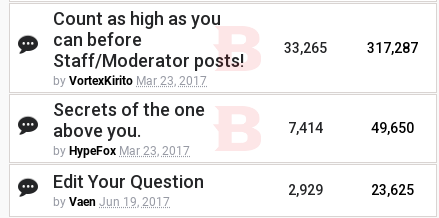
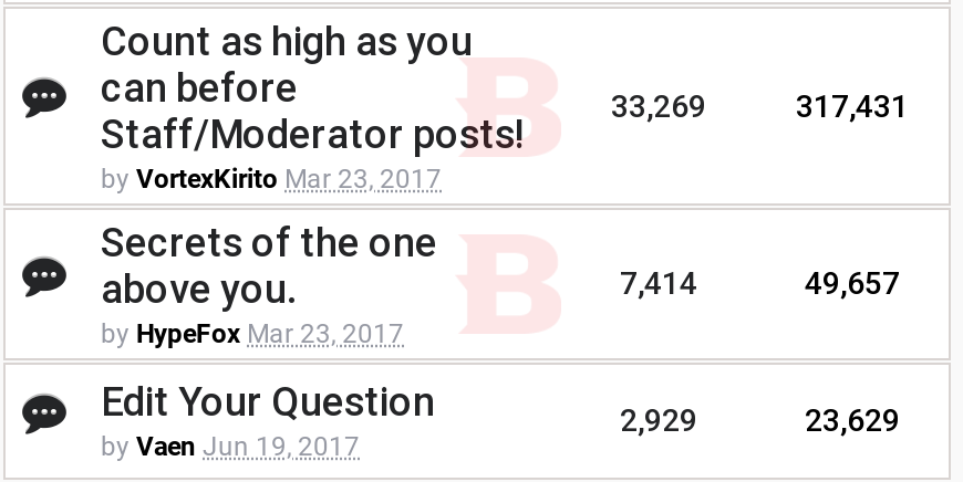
[283,40,326,56] 33,265 -> [611,89,706,124] 33,269
[367,40,418,56] 317,287 -> [796,89,909,124] 317,431
[371,120,414,136] 49,650 -> [805,266,900,301] 49,657
[371,182,414,198] 23,625 -> [805,403,900,438] 23,629

